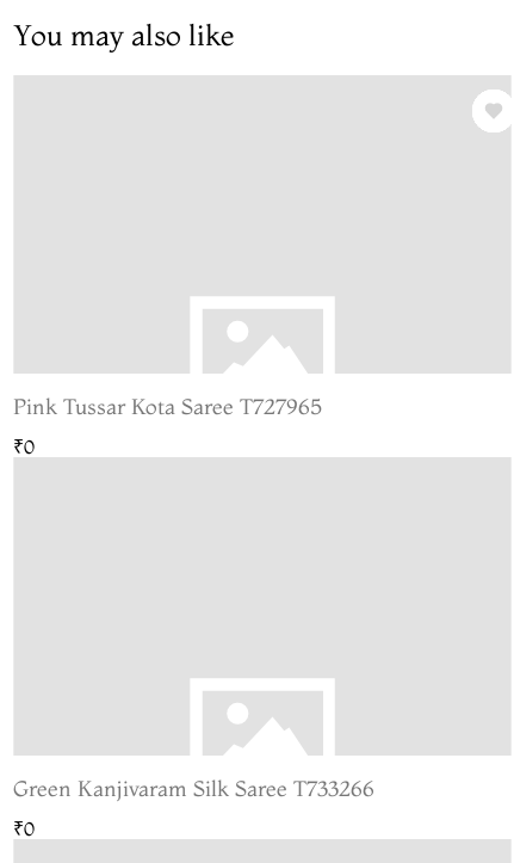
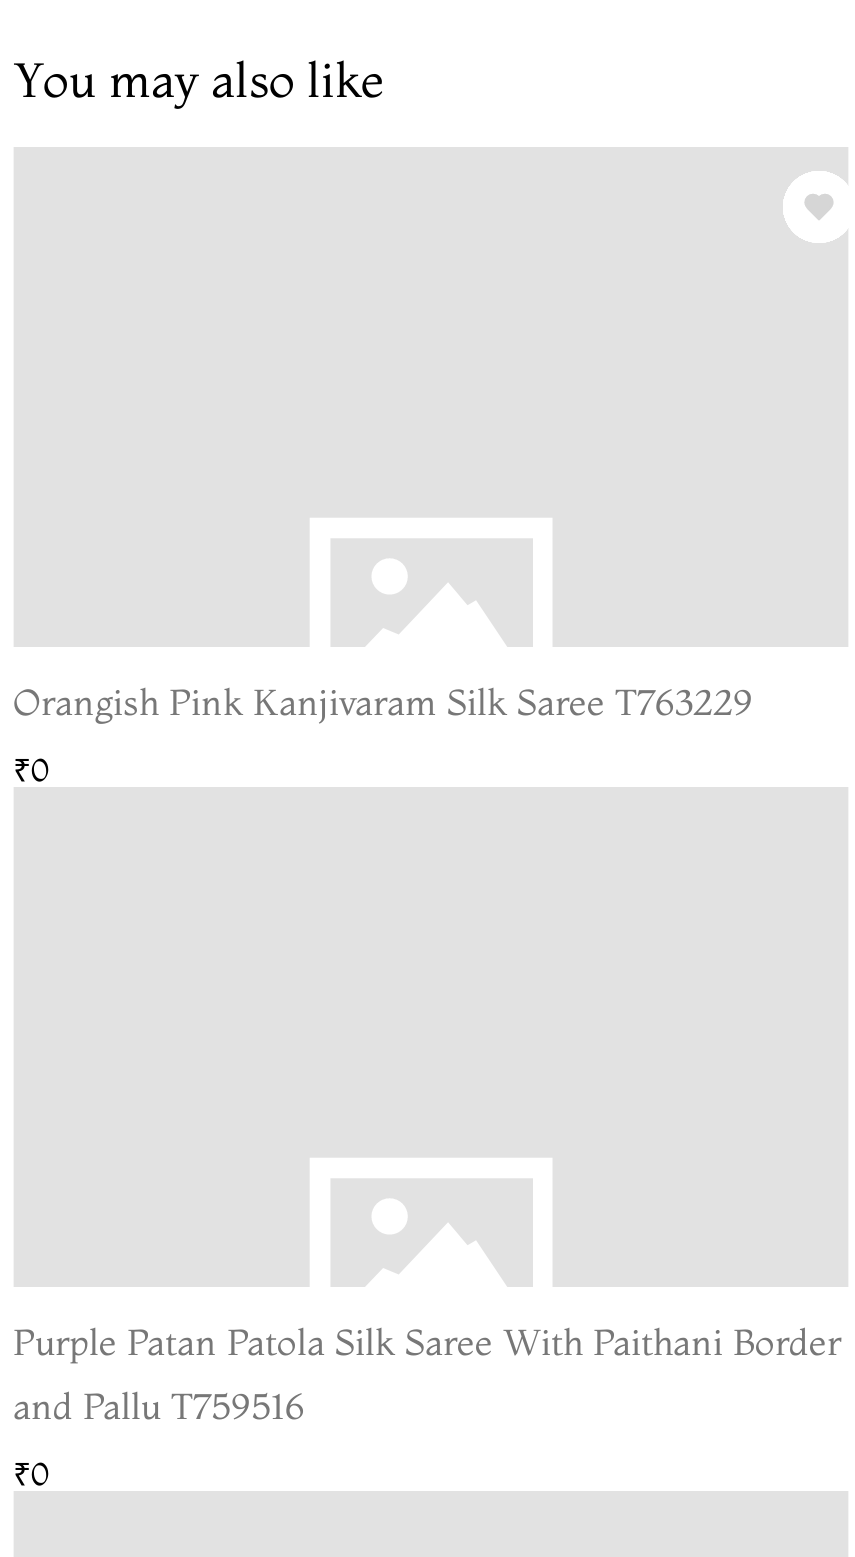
[13,392,322,420] Pink Tussar Kota Saree T727965 -> [13,679,753,725] Orangish Pink Kanjivaram Silk Saree T763229
[13,774,374,802] Green Kanjivaram Silk Saree T733266 -> [13,1319,841,1429] Purple Patan Patola Silk Saree With Paithani Border | and Pallu T759516

